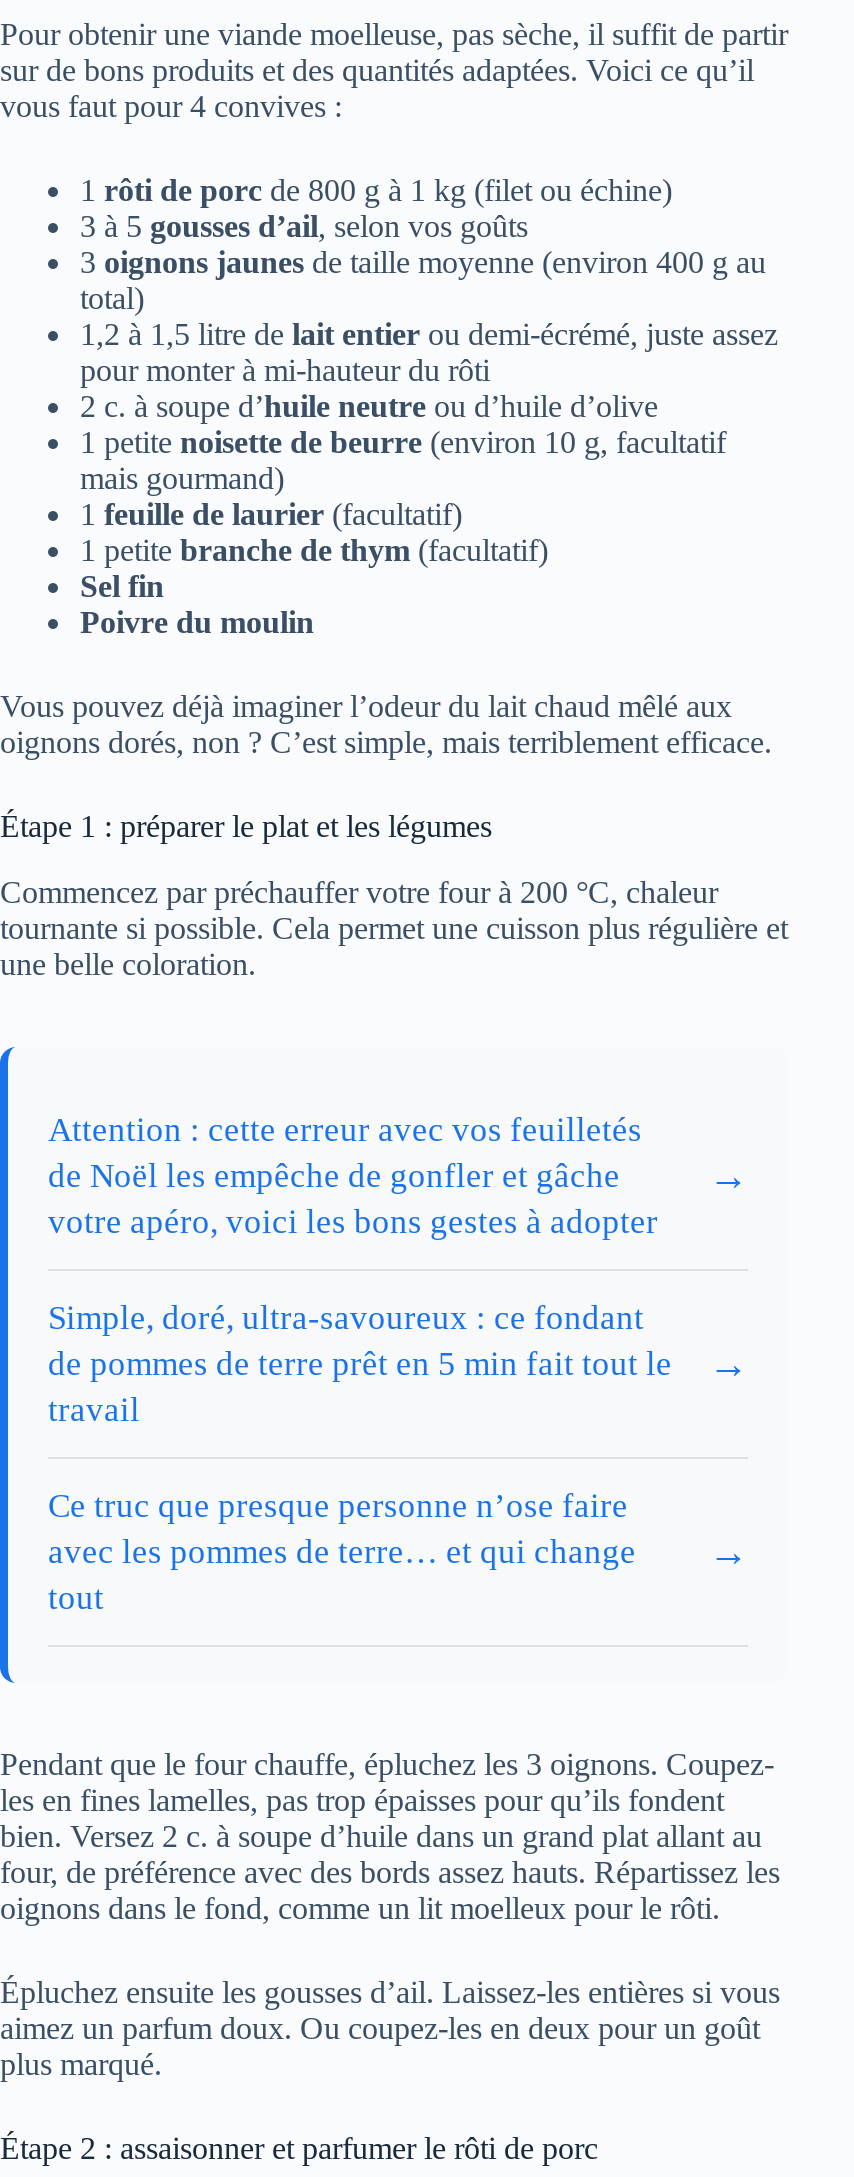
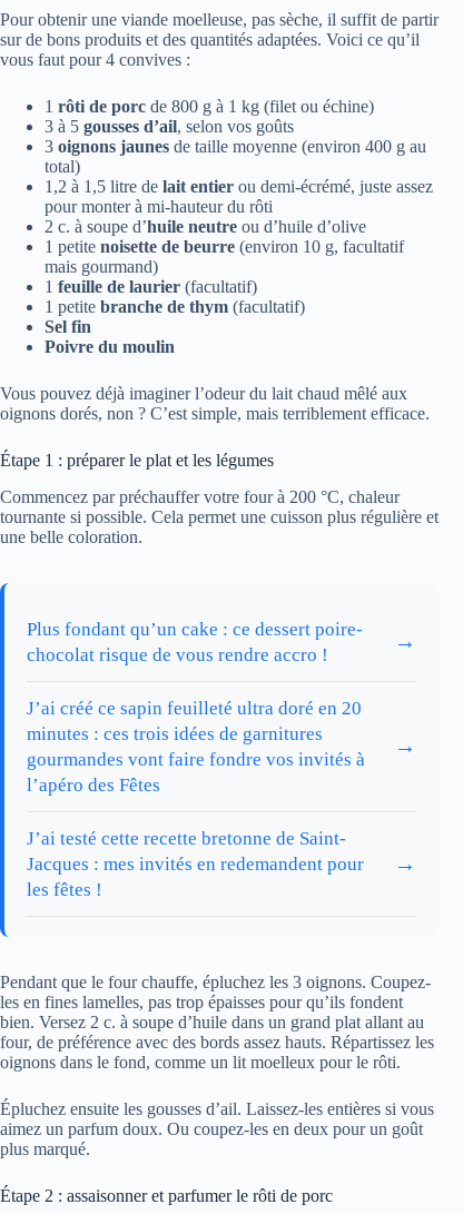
[48,1111,658,1241] Attention : cette erreur avec vos feuilletés | de Noël les empêche de gonfler et gâche | votre apéro, voici les bons gestes à adopter -> [27,618,363,665] Plus fondant qu’un cake : ce dessert poire- | chocolat risque de vous rendre accro !
[48,1299,672,1429] Simple, doré, ultra-savoureux : ce fondant | de pommes de terre prêt en 5 min fait tout le | travail -> [27,697,365,795] J’ai créé ce sapin feuilleté ultra doré en 20 | minutes : ces trois idées de garnitures | gourmandes vont faire fondre vos invités à | l’apéro des Fêtes
[48,1487,636,1617] Ce truc que presque personne n’ose faire | avec les pommes de terre… et qui change | tout -> [27,828,364,900] J’ai testé cette recette bretonne de Saint- | Jacques : mes invités en redemandent pour | les fêtes !

